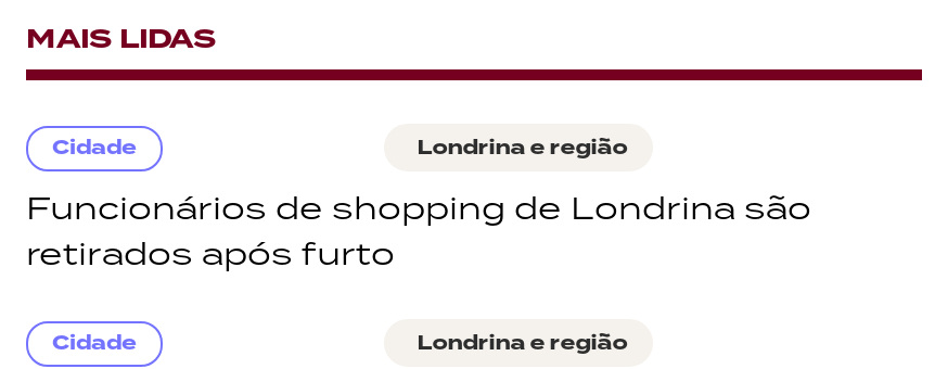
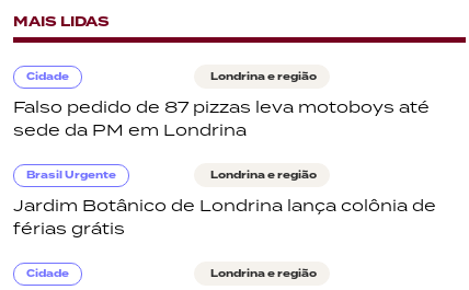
[26,187,811,274] Funcionários de shopping de Londrina são | retirados após furto -> [13,96,436,239] Falso pedido de 87 pizzas leva motoboys até | sede da PM em Londrina | Brasil Urgente | Londrina e região | Jardim Botânico de Londrina lança colônia de | férias grátis

